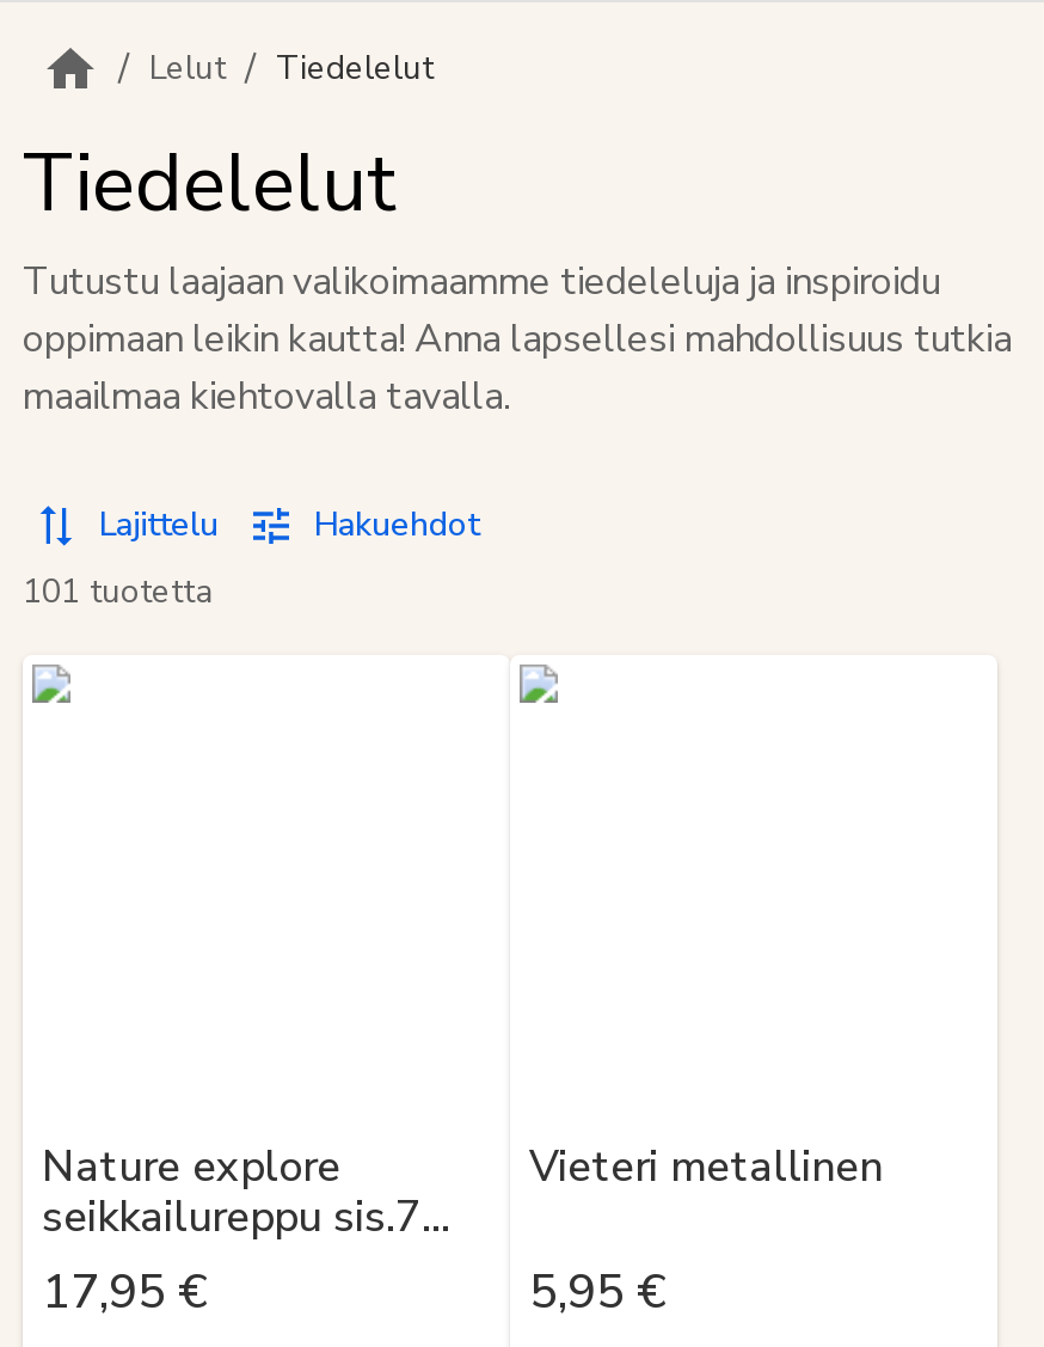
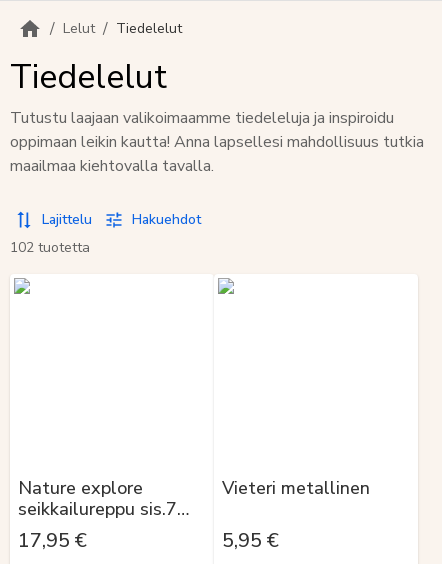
[23,569,214,615] 101 tuotetta -> [10,238,90,257] 102 tuotetta

